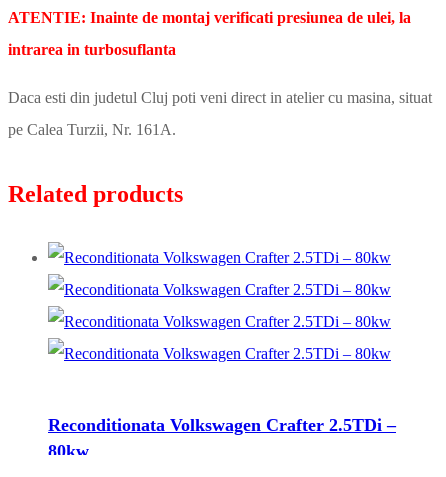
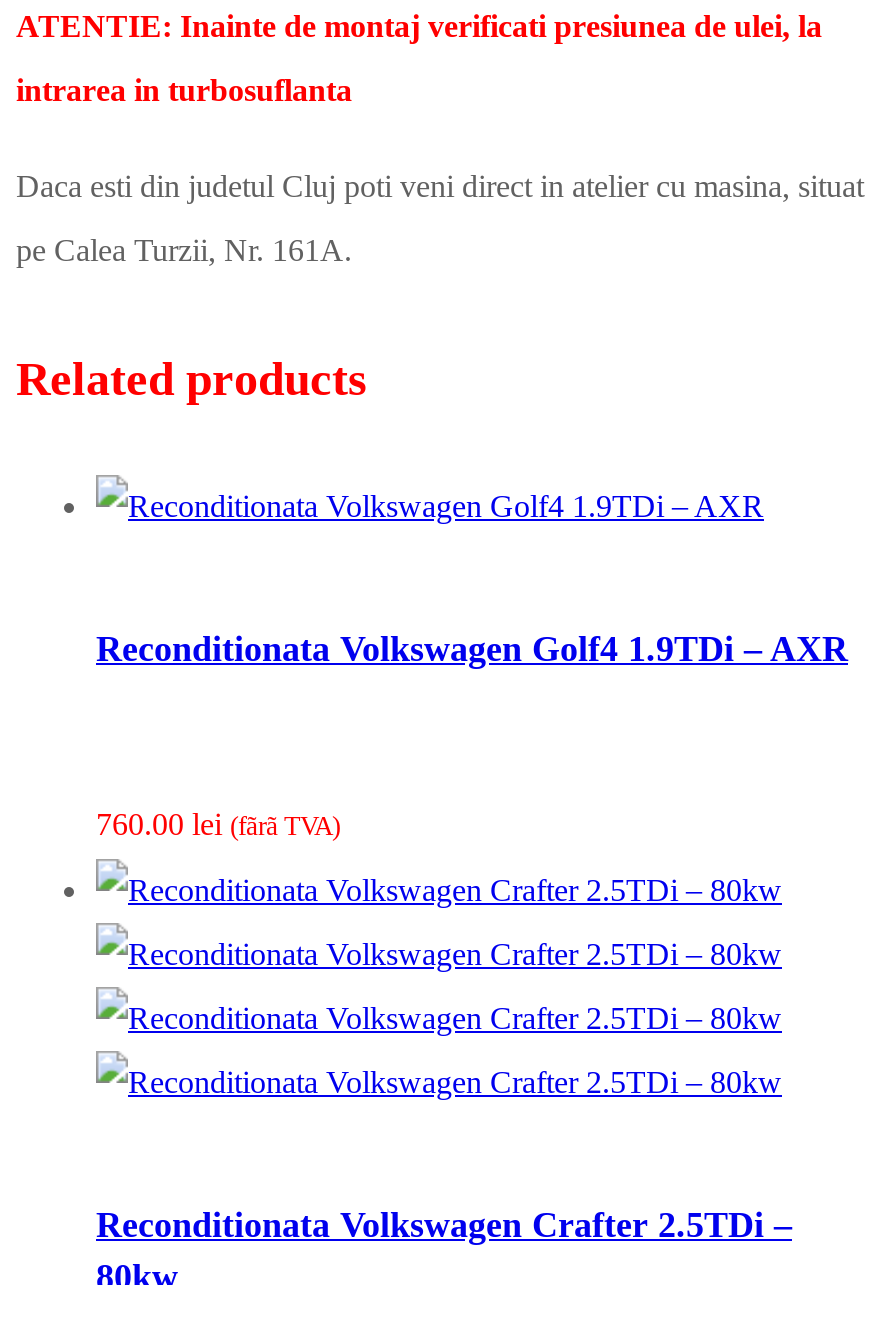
none -> [96,629,848,669] Reconditionata Volkswagen Golf4 1.9TDi – AXR
none -> [96,807,340,841] 760.00 lei (fãrã TVA)

